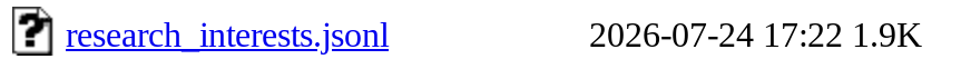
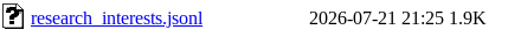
[589,15,923,53] 2026-07-24 17:22 1.9K -> [309,8,487,28] 2026-07-21 21:25 1.9K

